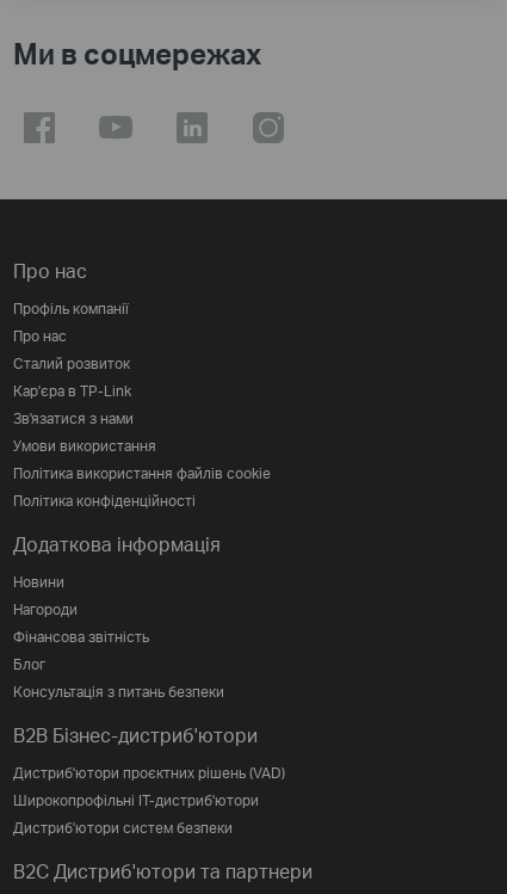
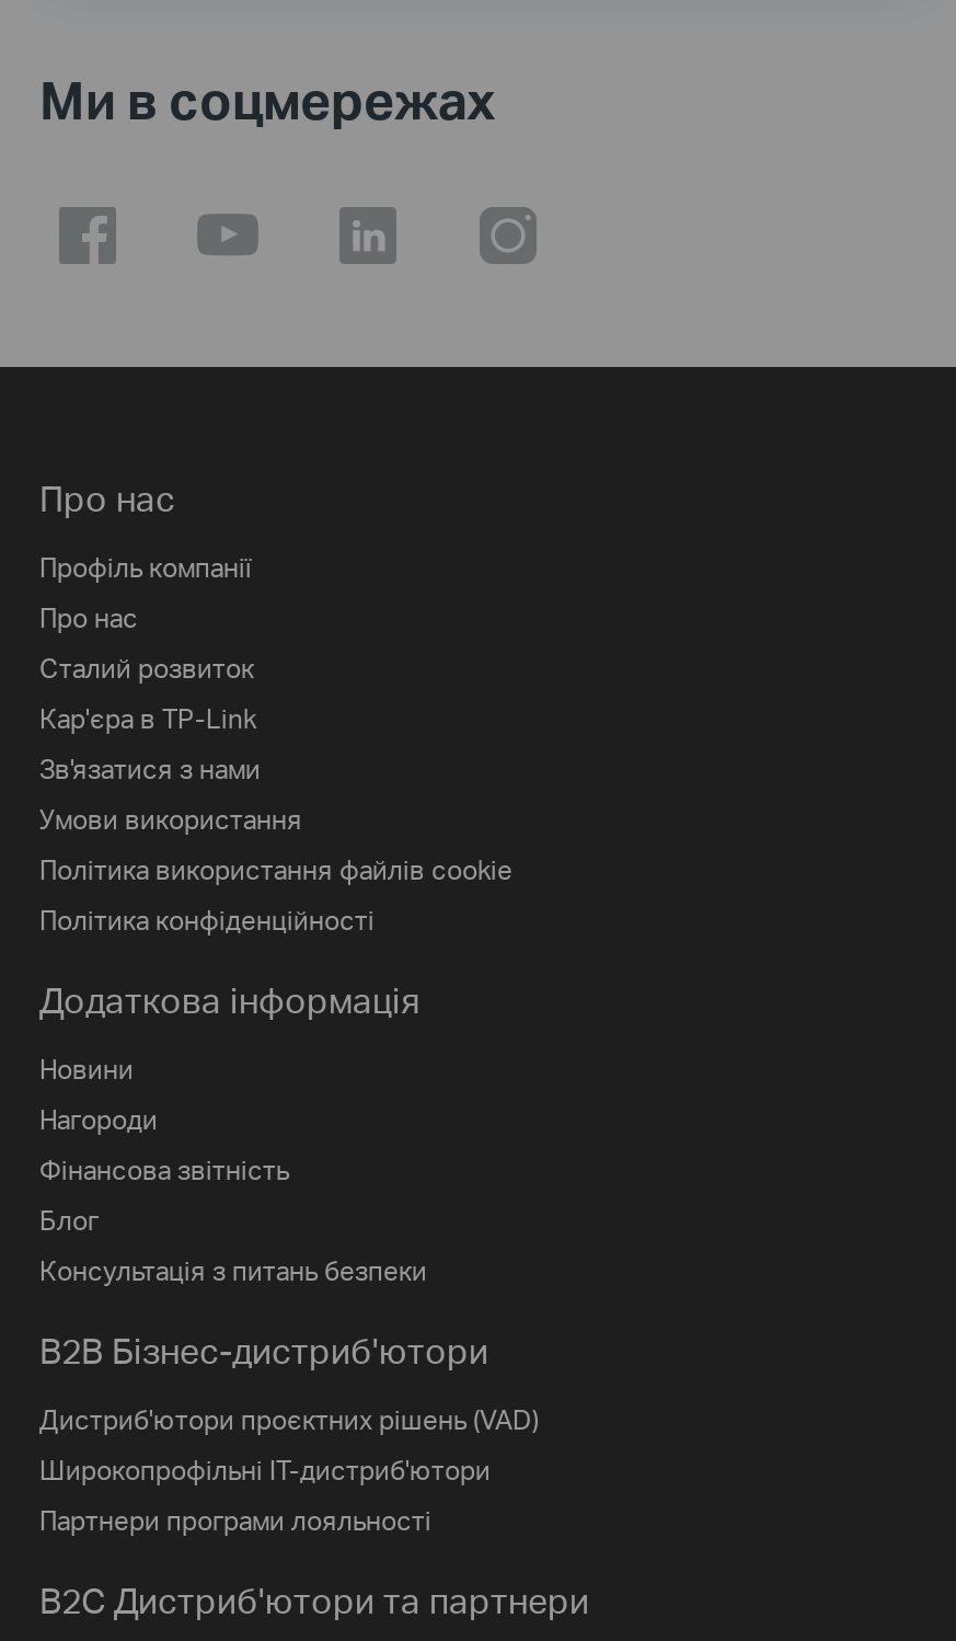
[13,819,233,837] Дистриб'ютори систем безпеки -> [39,1504,431,1537] Партнери програми лояльності

